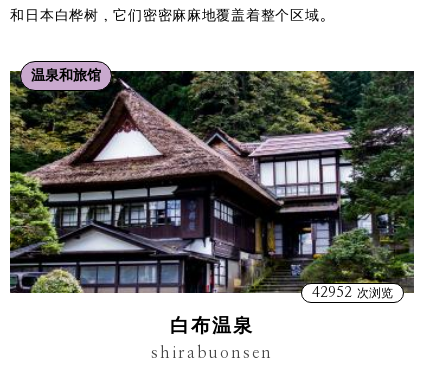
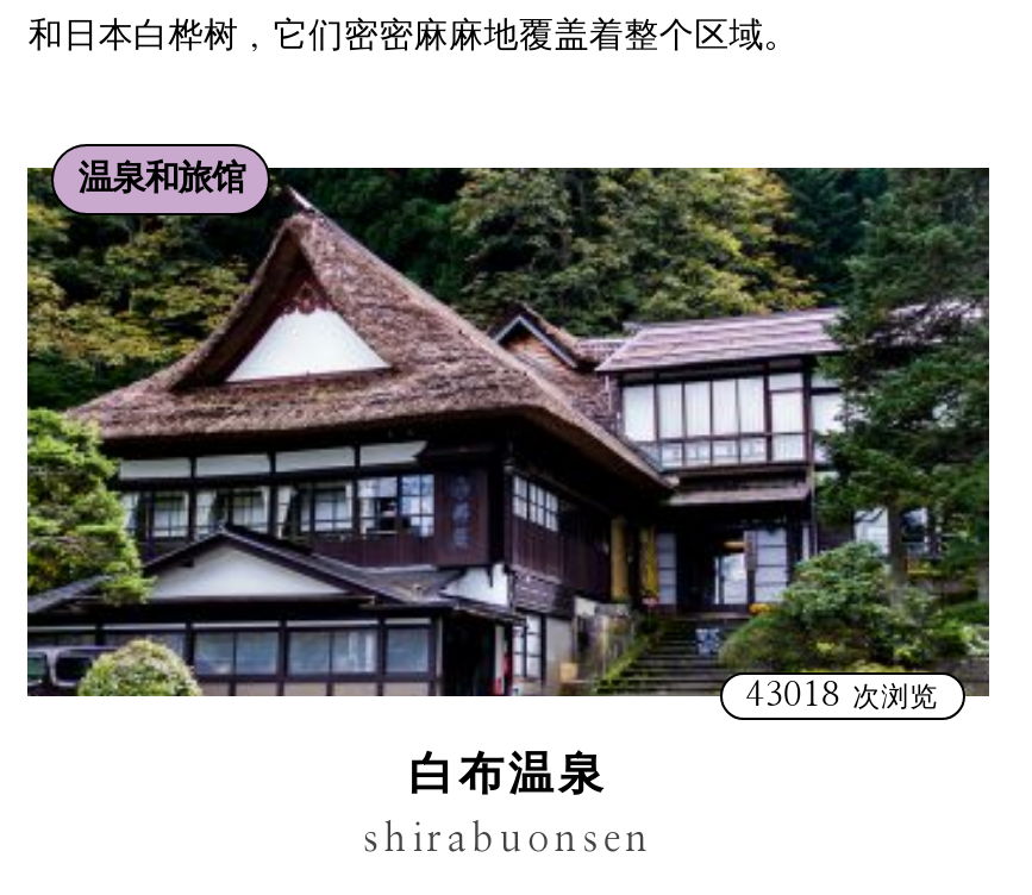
[312,285,393,300] 42952 次浏览 -> [745,676,938,712] 43018 次浏览

